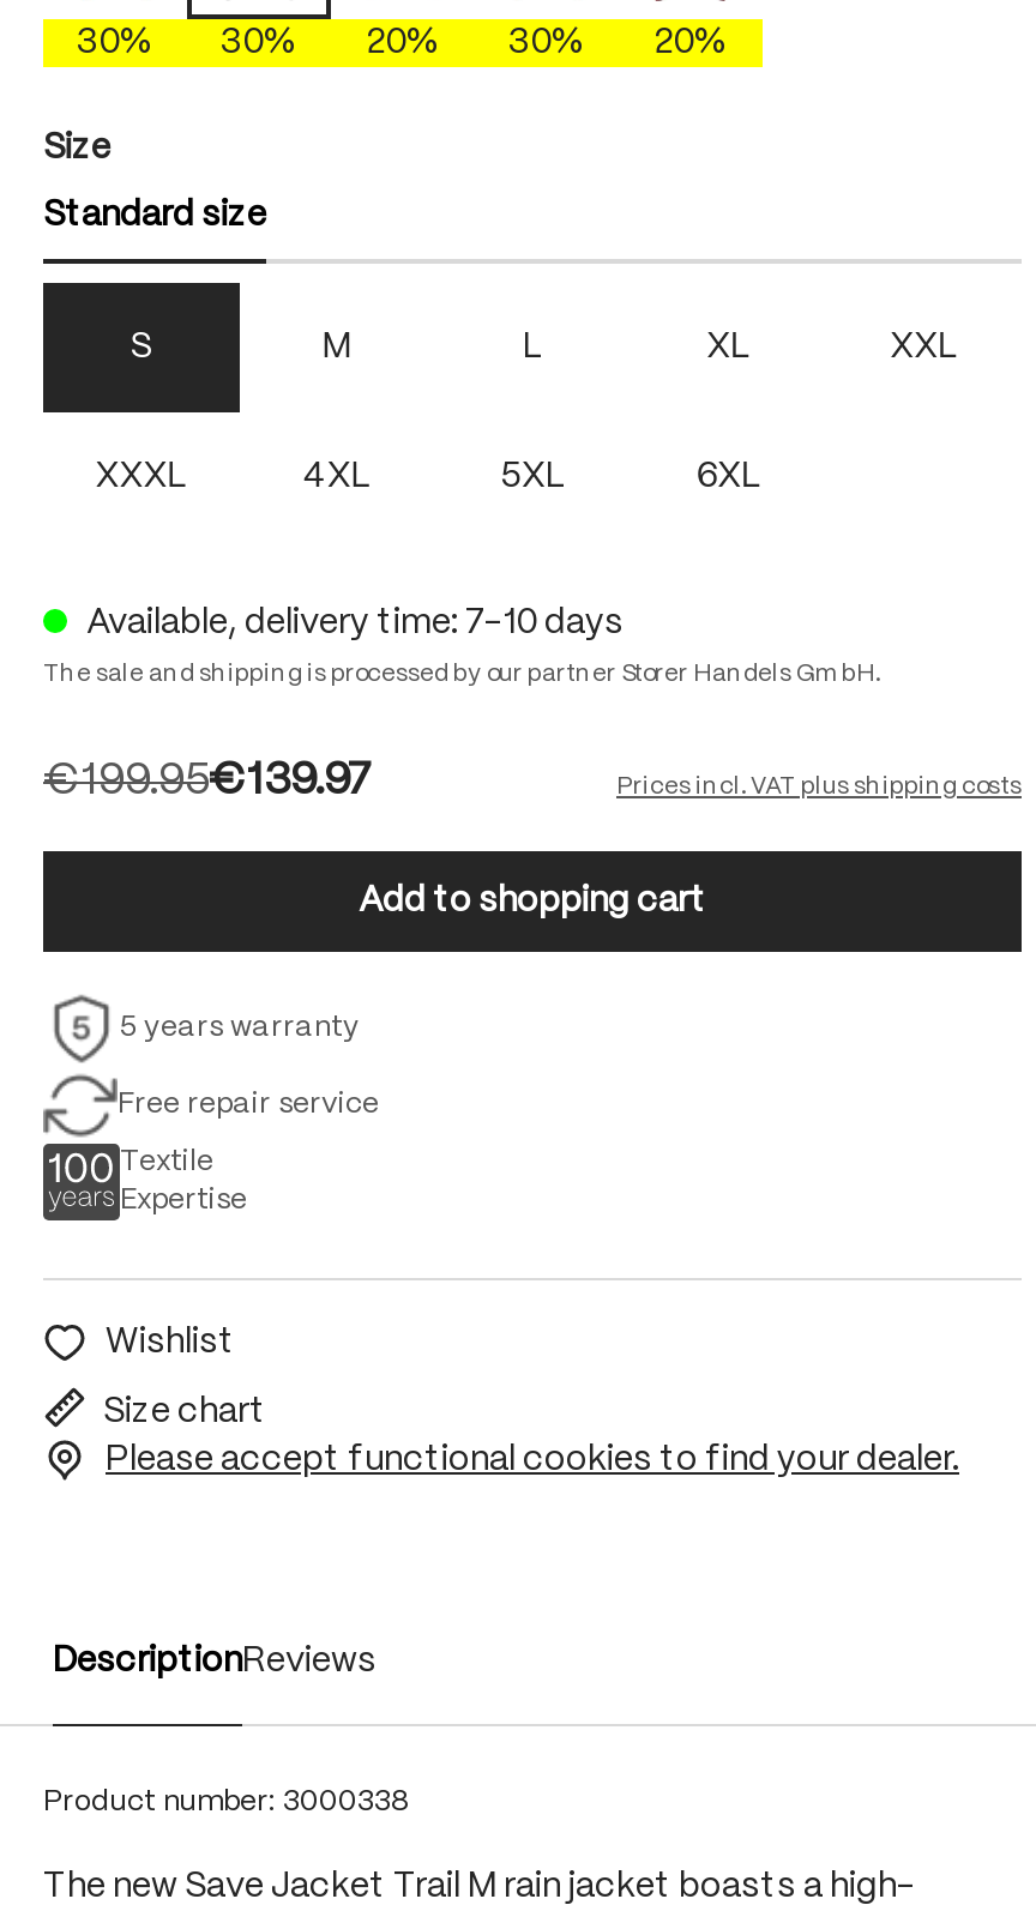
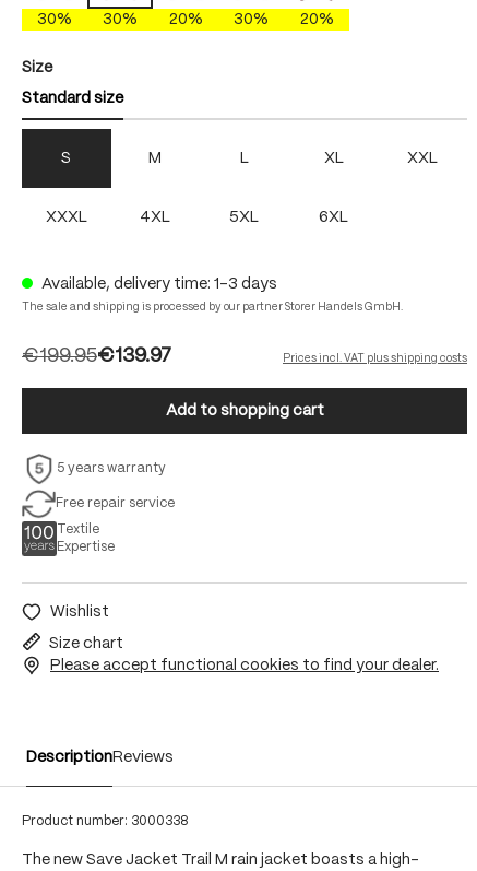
[79,607,624,640] Available, delivery time: 7-10 days -> [38,276,277,292] Available, delivery time: 1-3 days

